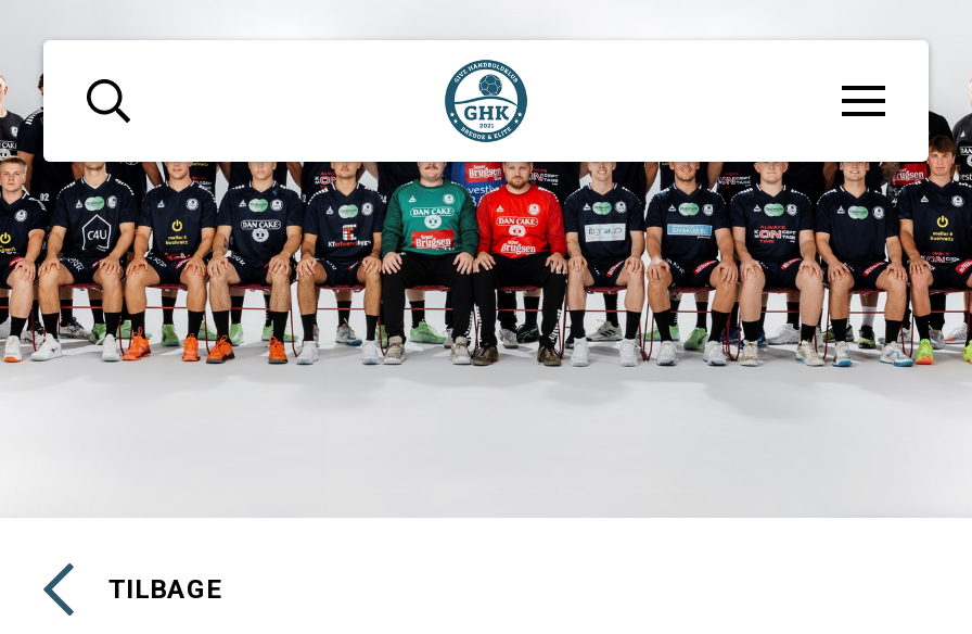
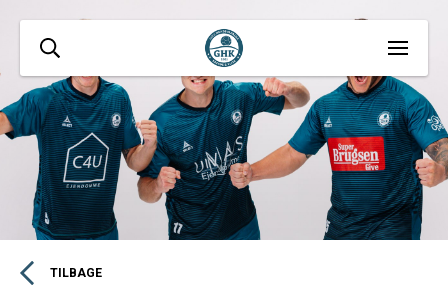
[7,73,965,518] [image] -> [3,37,445,241] [image]

